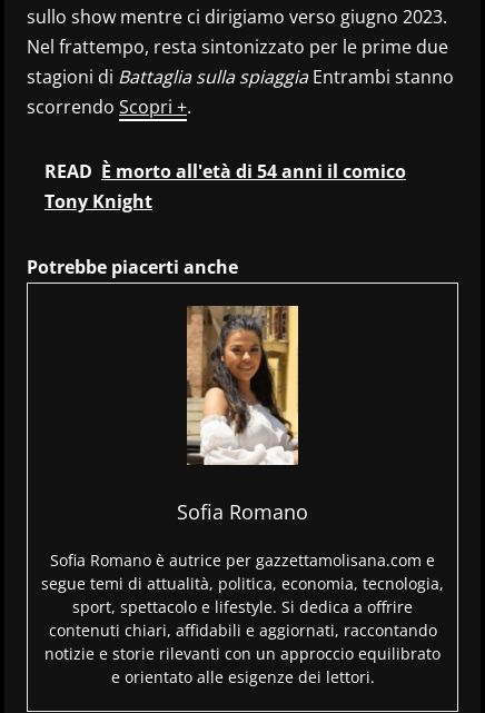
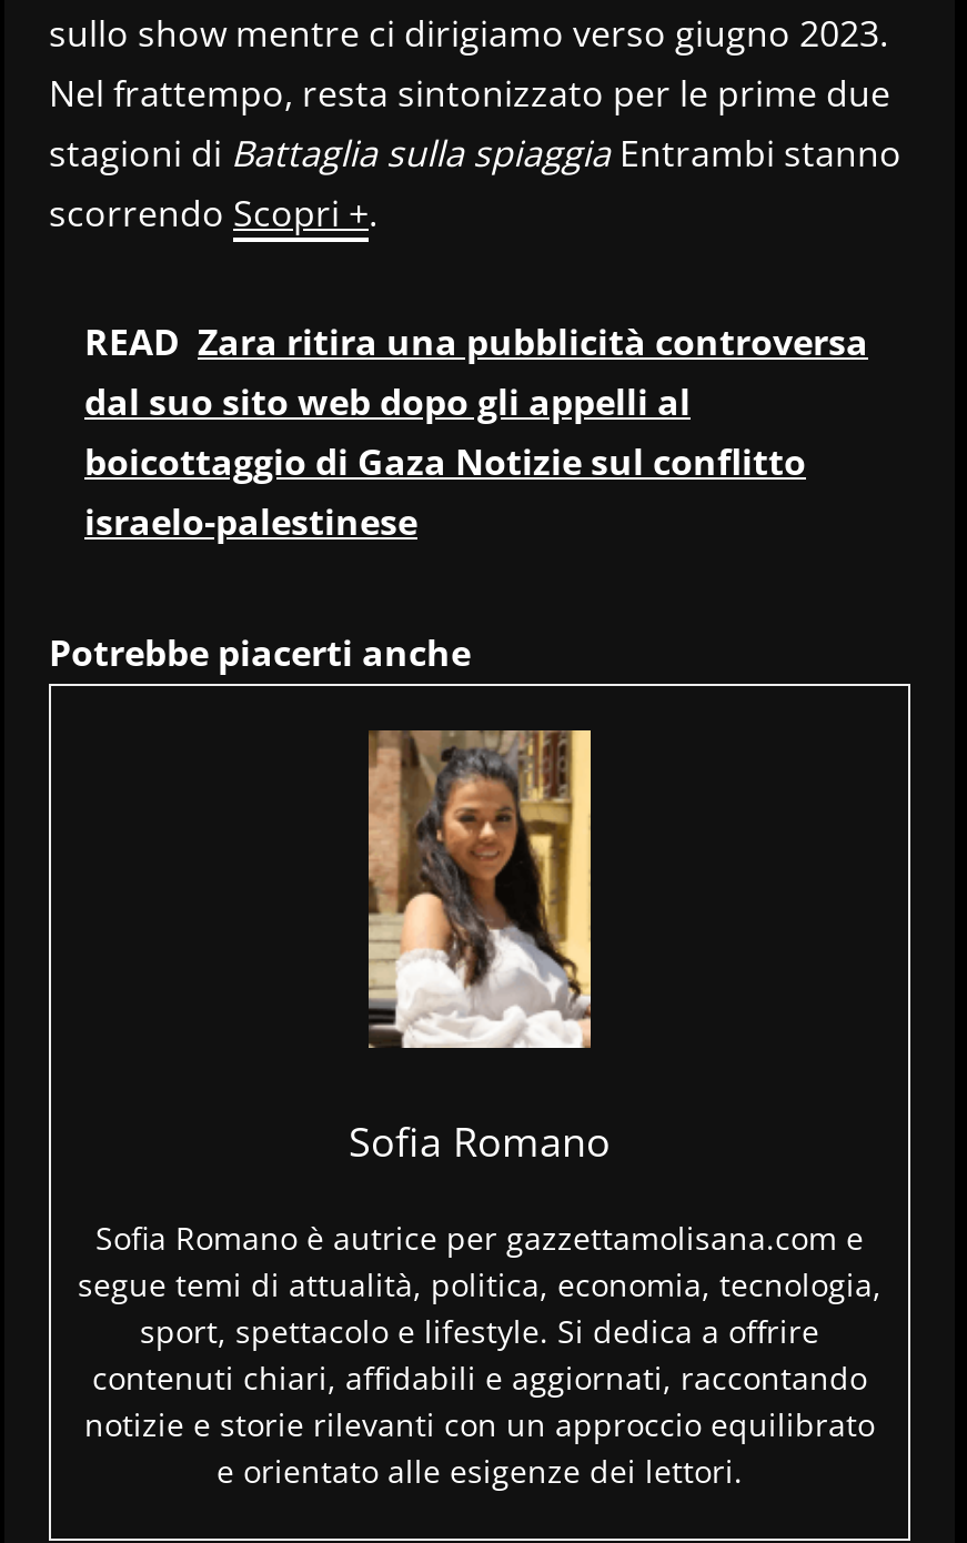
[44,159,406,214] READ È morto all'età di 54 anni il comico | Tony Knight -> [84,317,868,546] READ Zara ritira una pubblicità controversa | dal suo sito web dopo gli appelli al | boicottaggio di Gaza Notizie sul conflitto | israelo-palestinese

